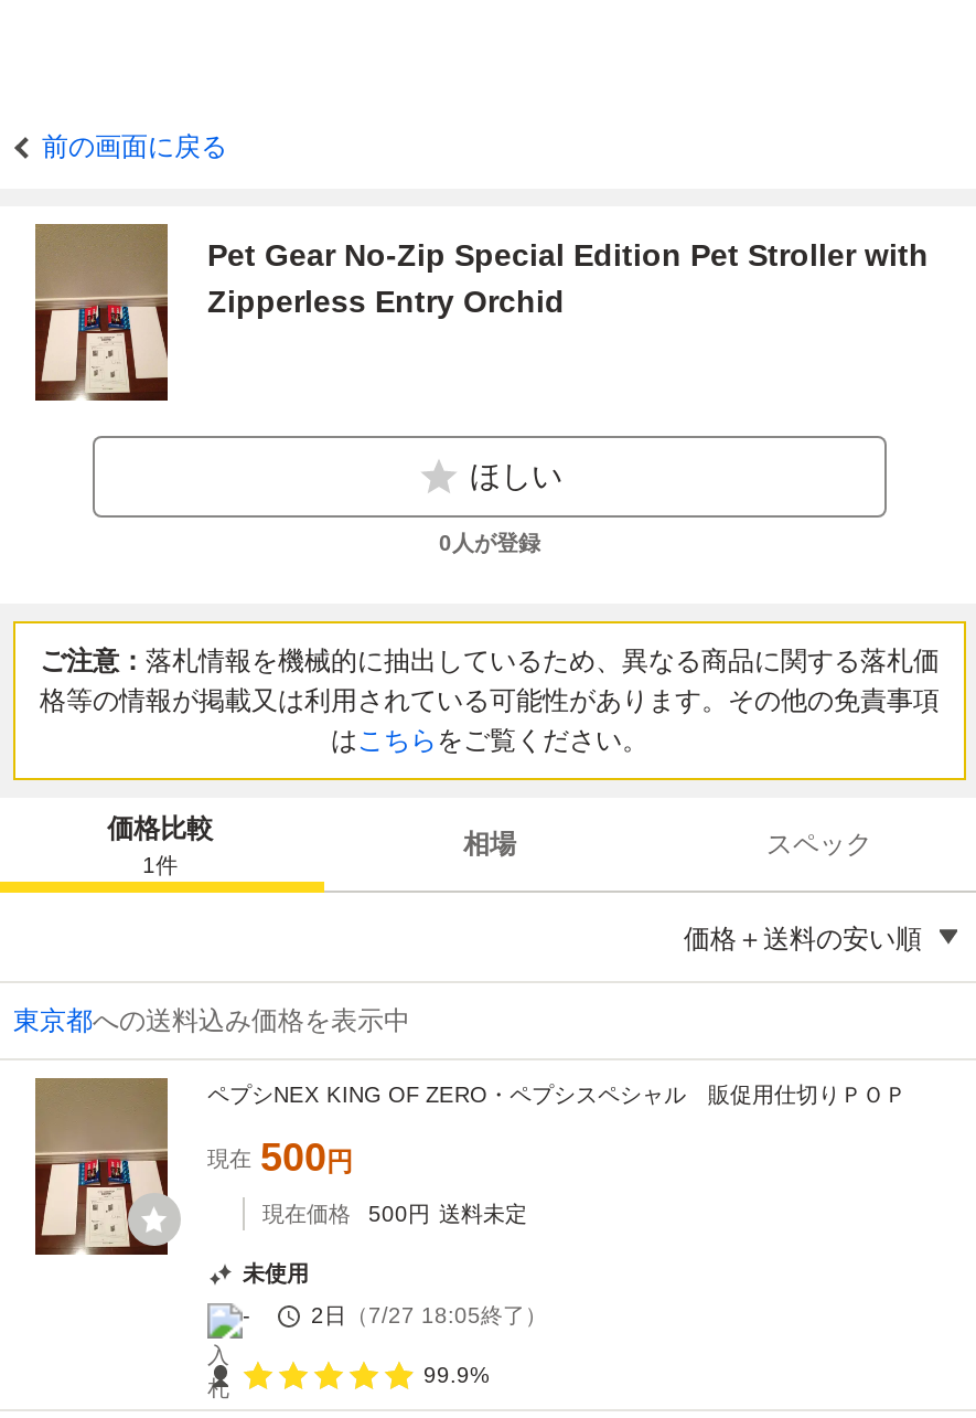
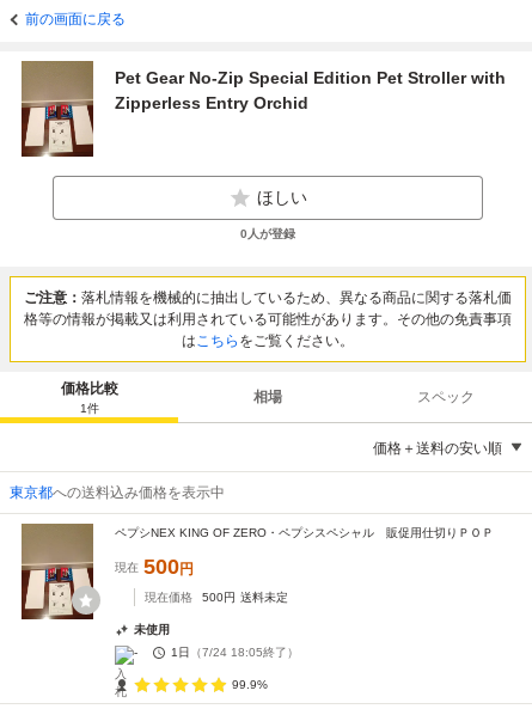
[311,1303,547,1328] 2日（7/27 18:05終了） -> [171,646,299,659] 1日（7/24 18:05終了）

